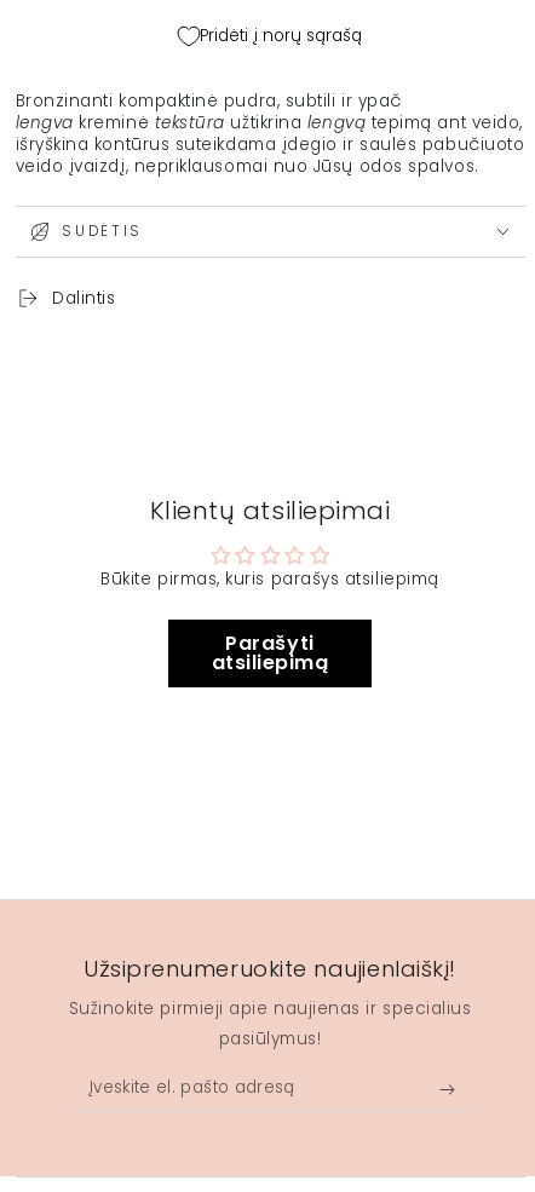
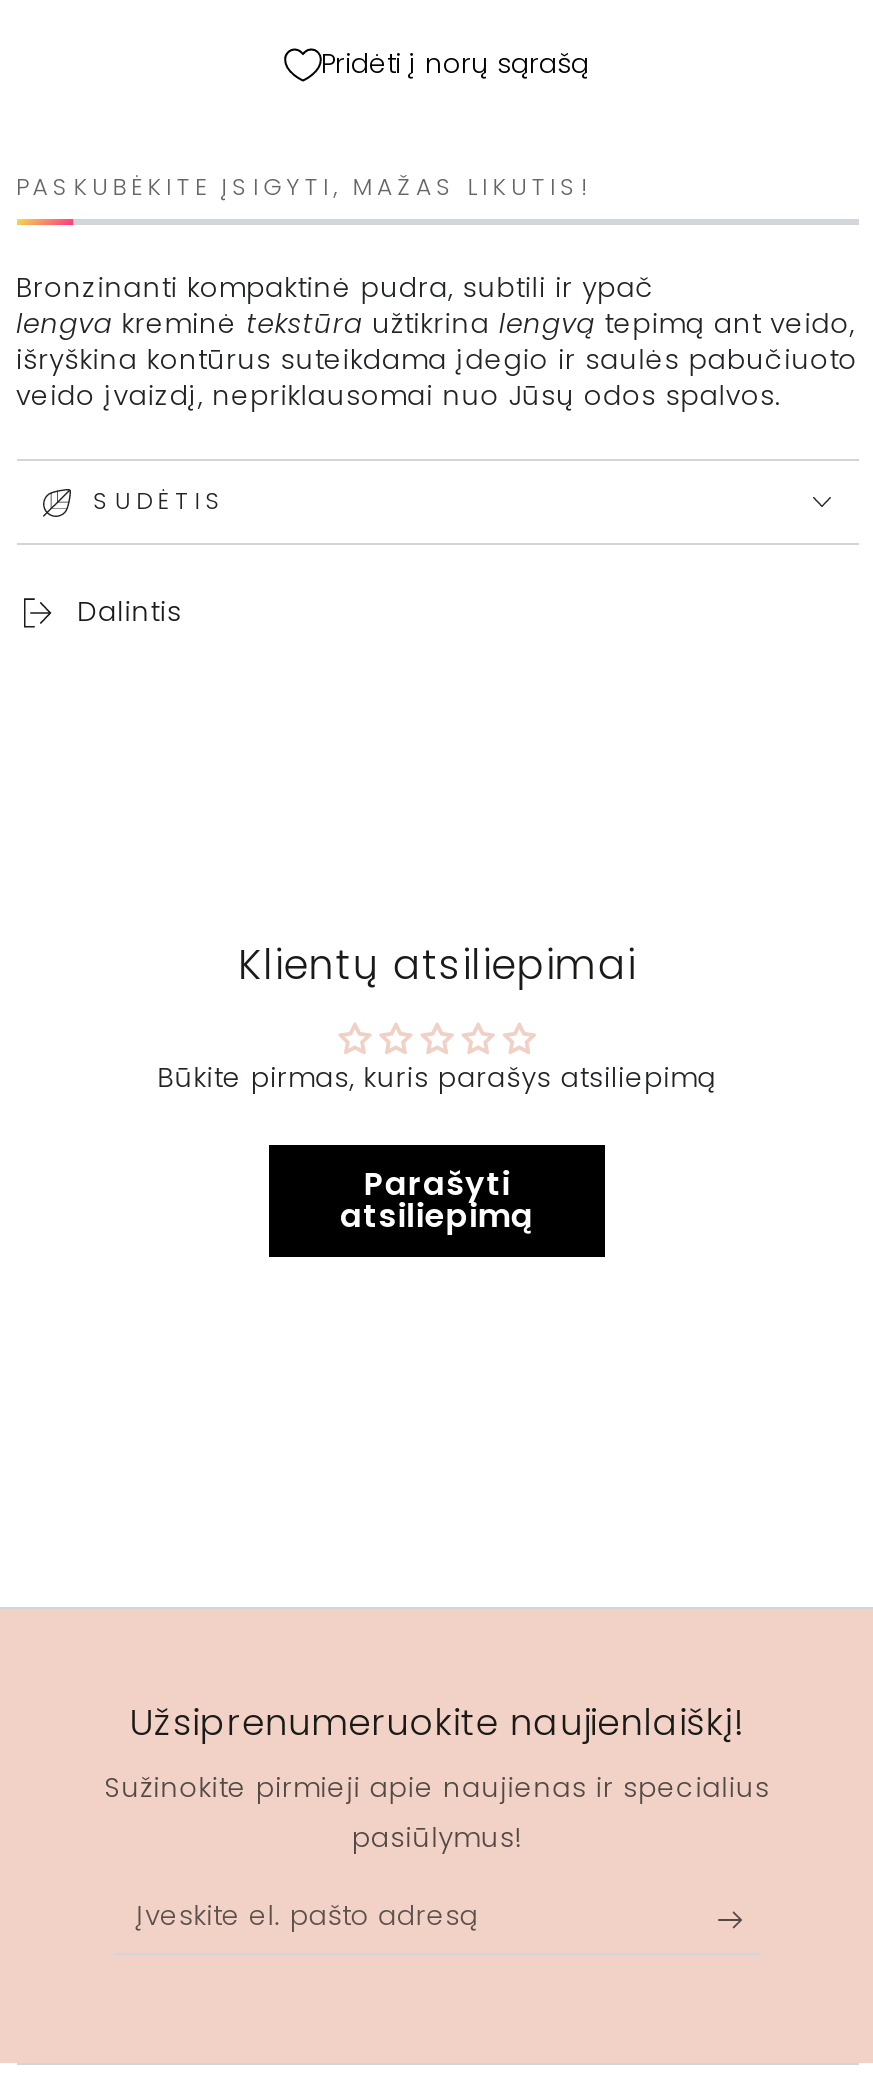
none -> [16,171,591,203] PASKUBĖKITE ĮSIGYTI, MAŽAS LIKUTIS!

